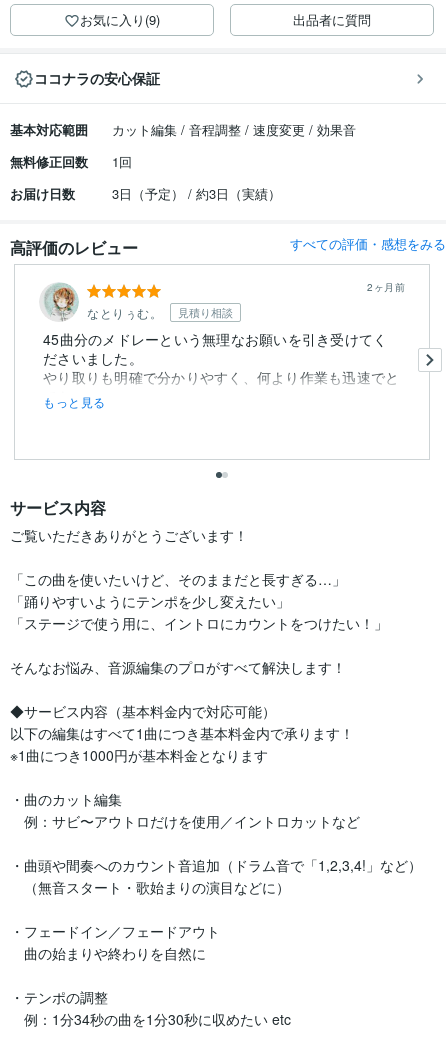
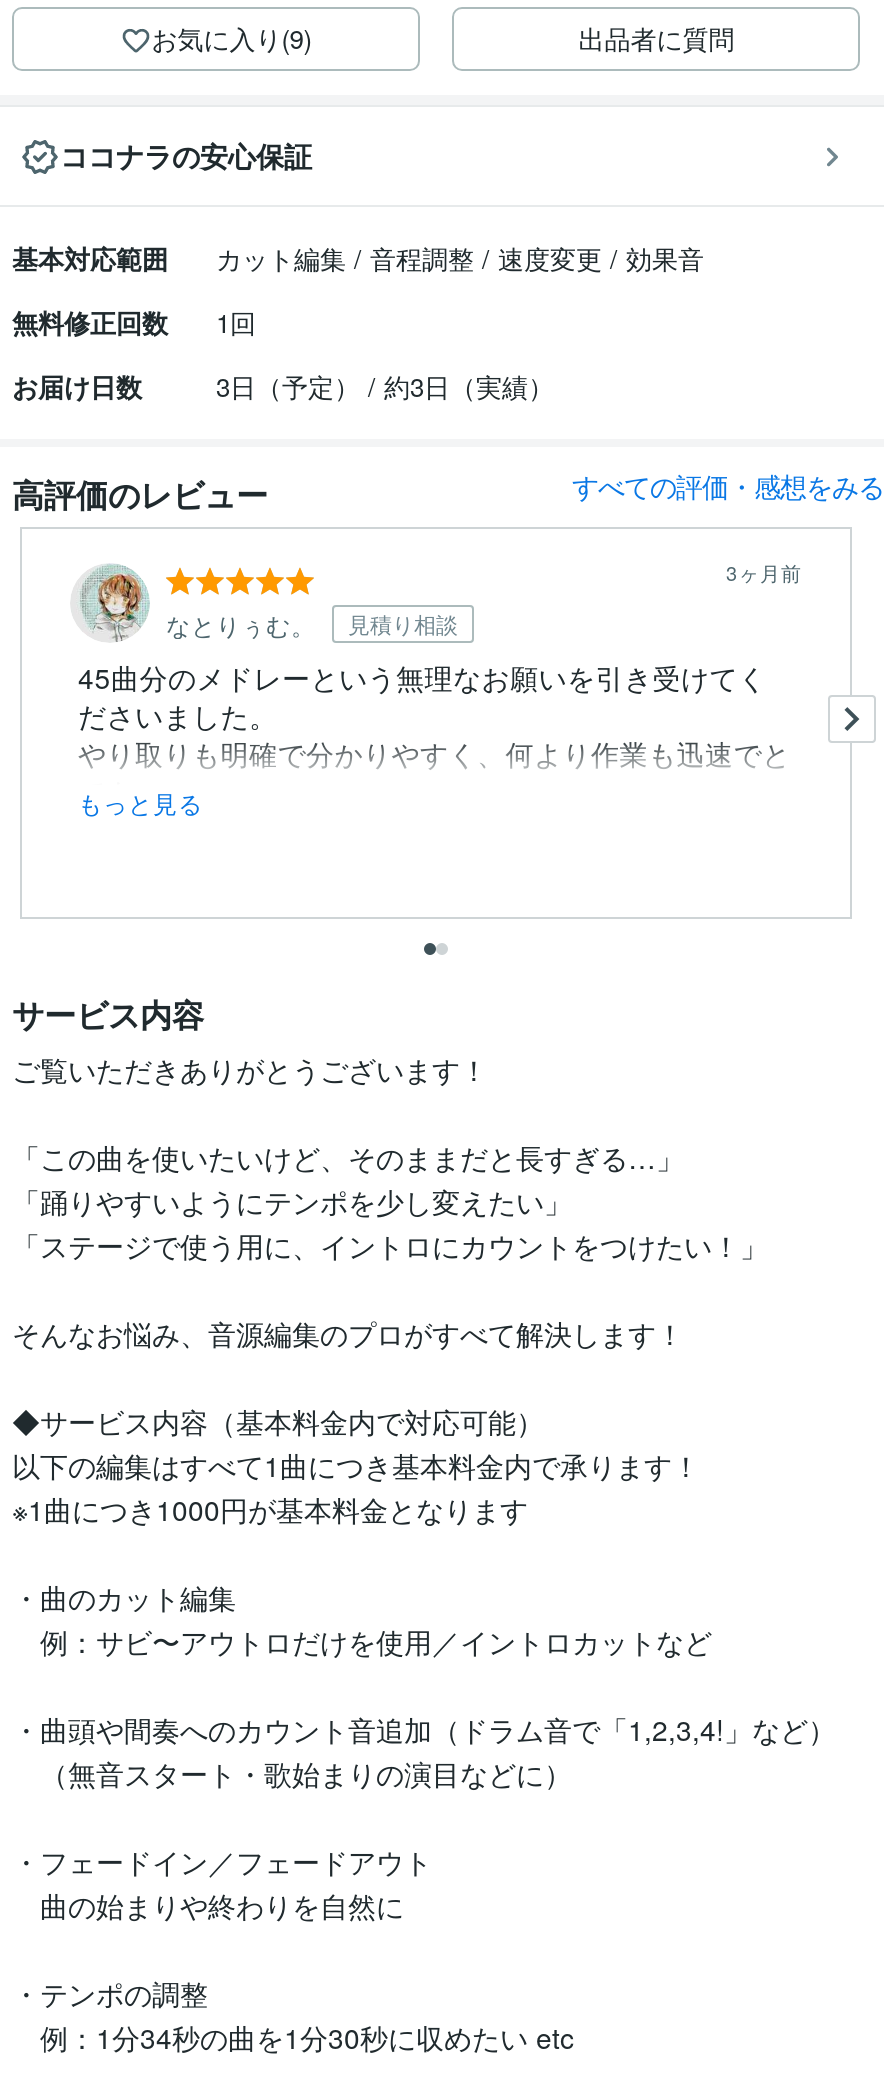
[367,280,405,294] 2ヶ月前 -> [726,559,802,587] 3ヶ月前

